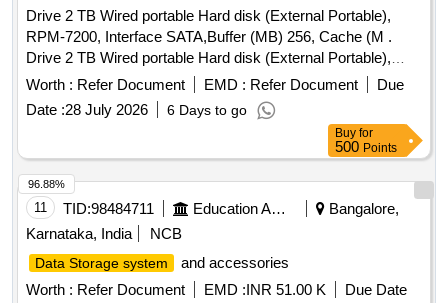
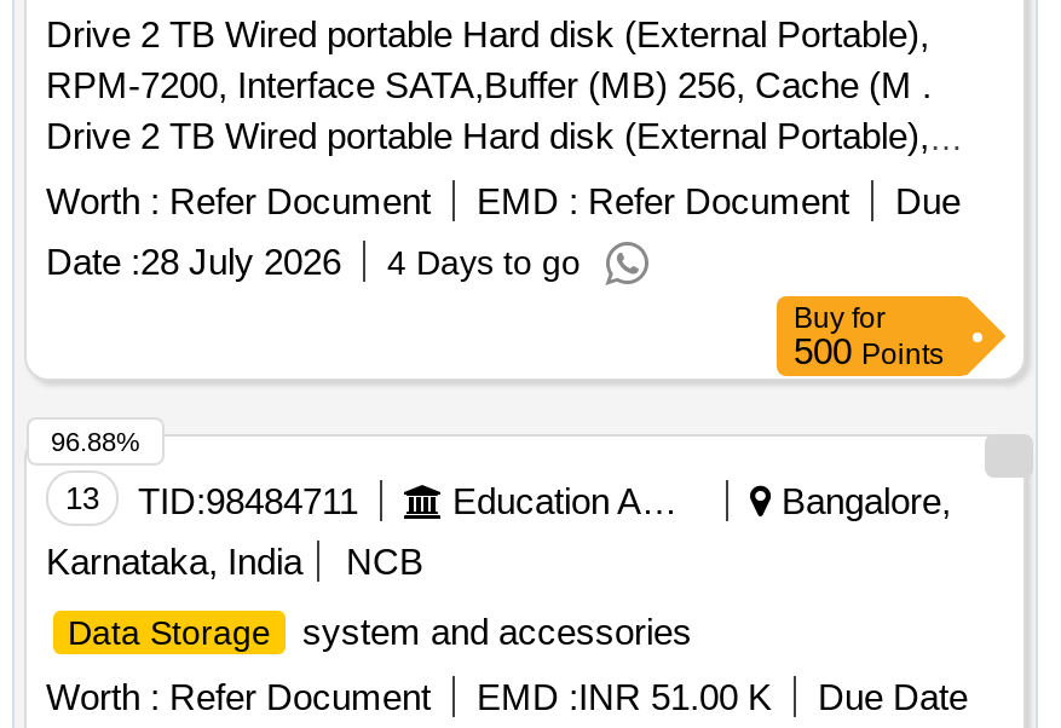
[26,101,247,118] Date : 28 July 2026 6 Days to go -> [46,241,581,282] Date : 28 July 2026 4 Days to go
[34,200,154,217] 11 TID:98484711 -> [65,481,358,522] 13 TID:98484711

